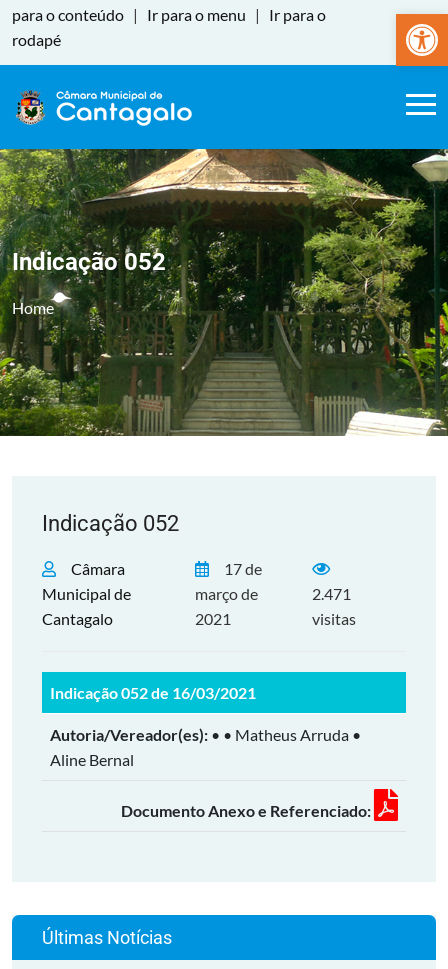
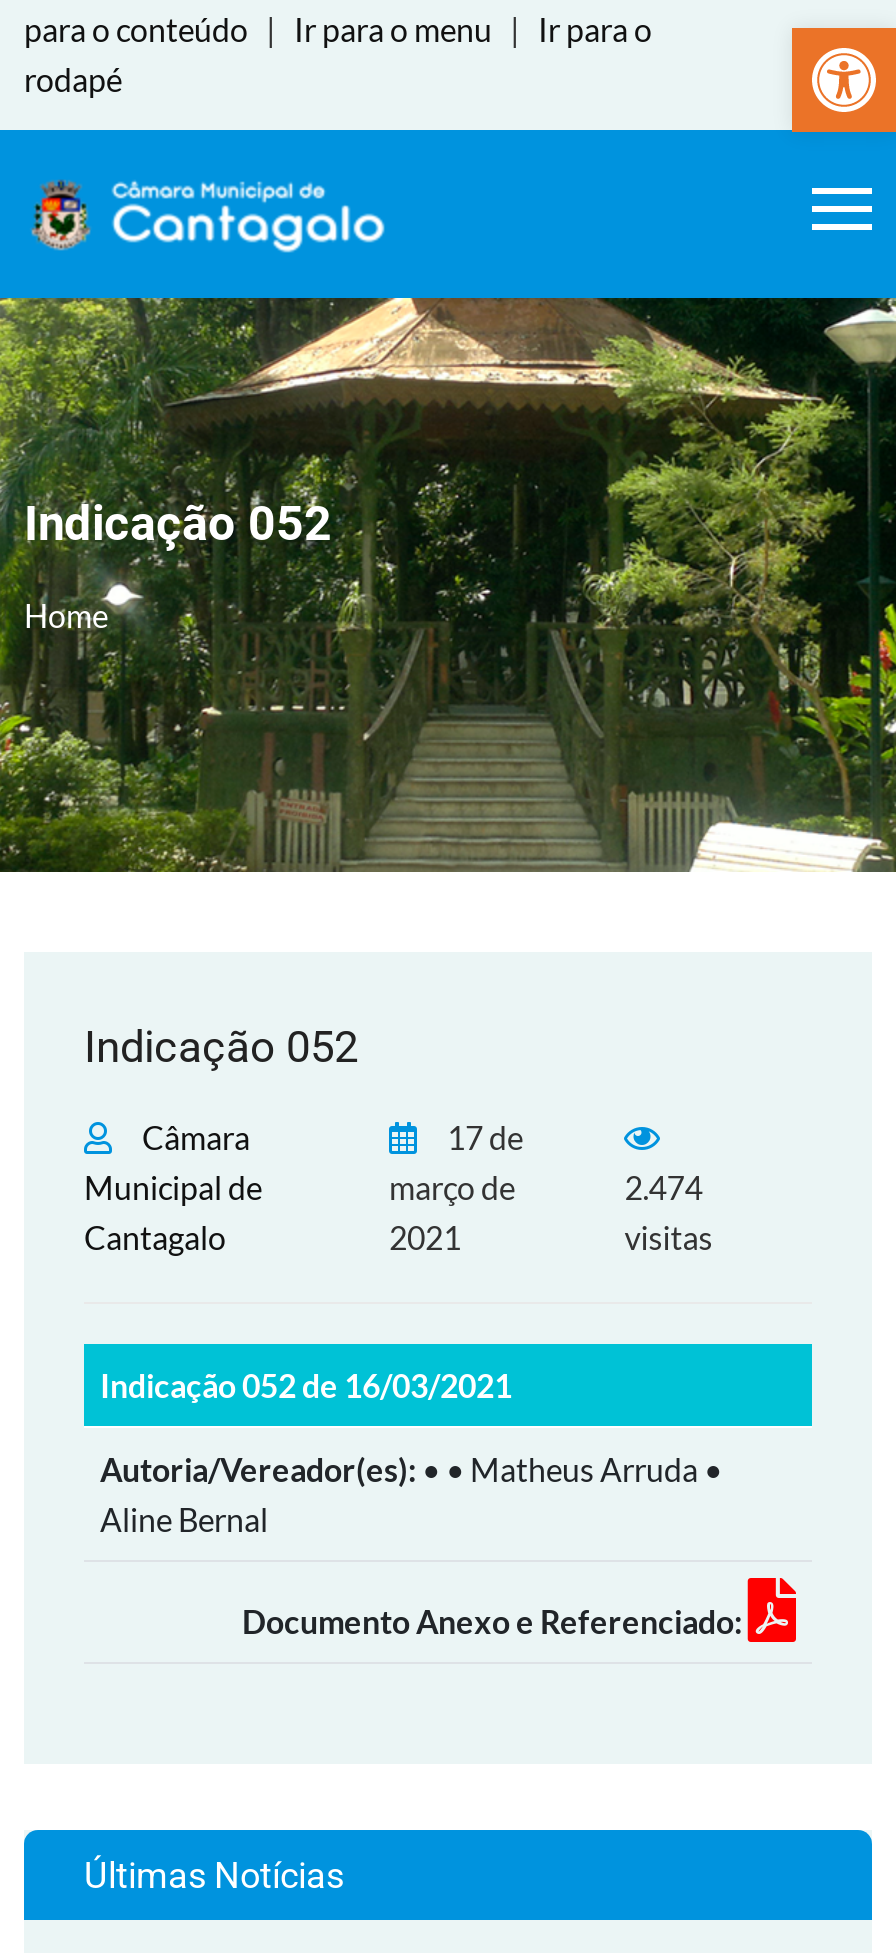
[312,584,351,603] 2.471 -> [624,1168,702,1206] 2.474

